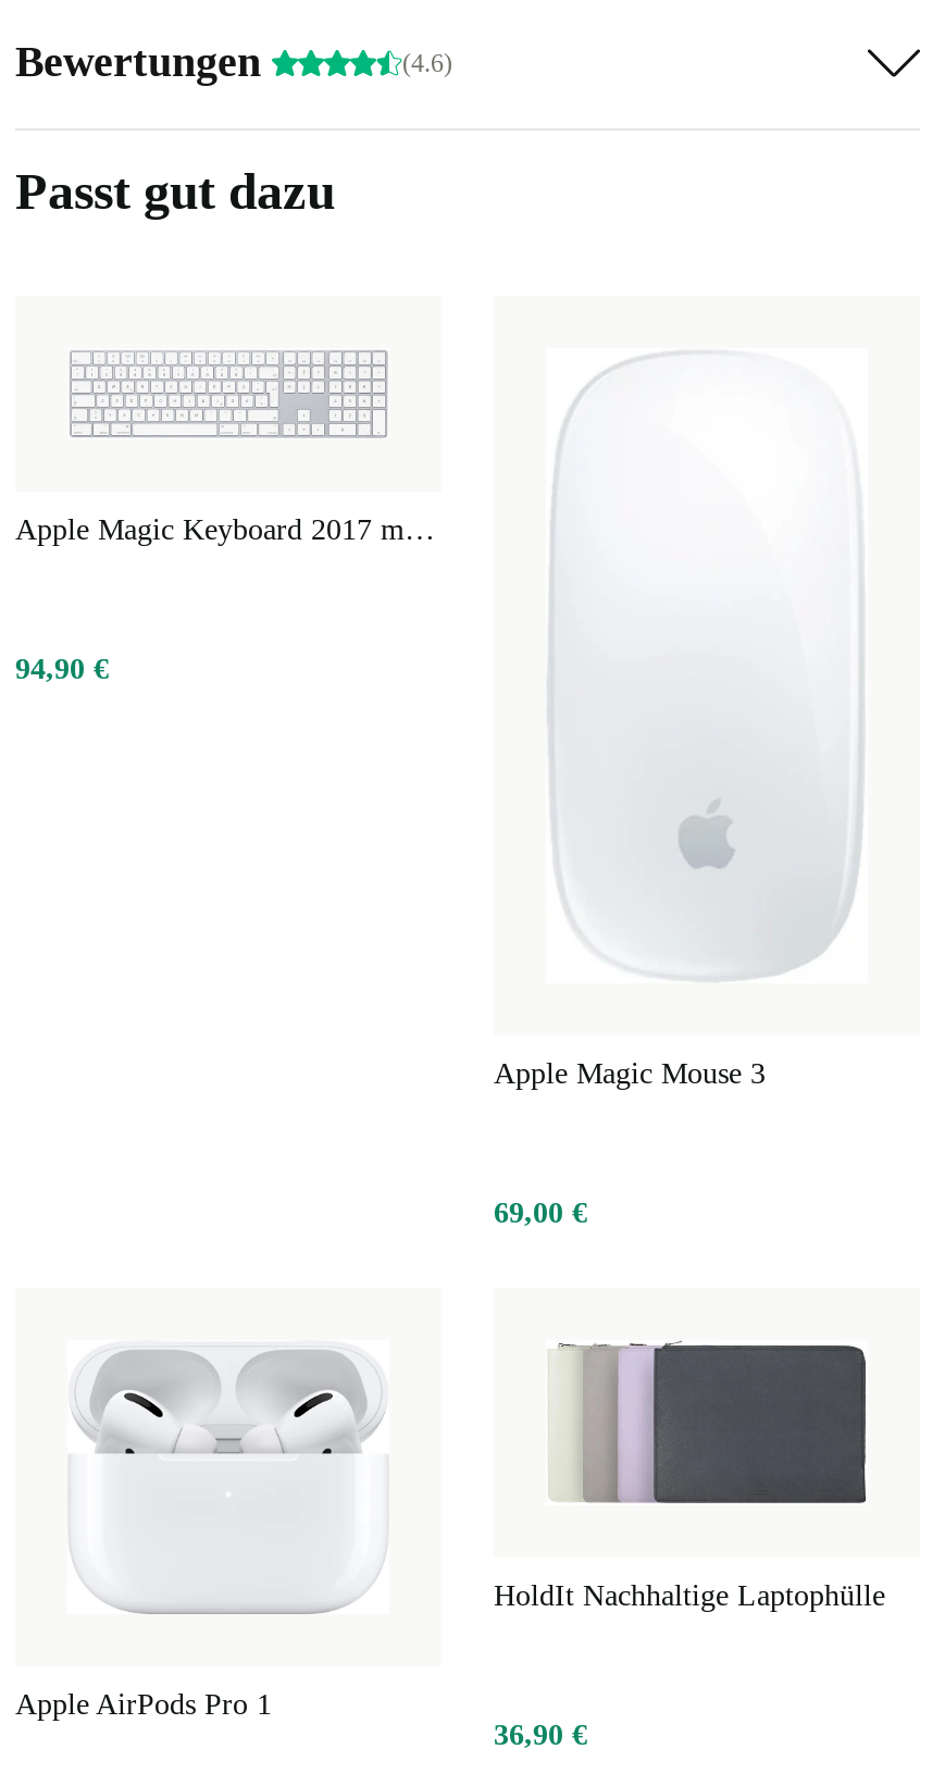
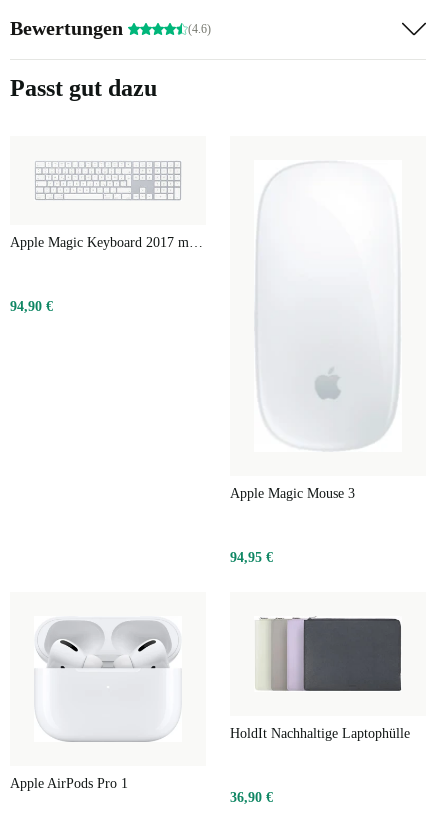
[494,1197,587,1229] 69,00 € -> [230,550,273,565] 94,95 €

